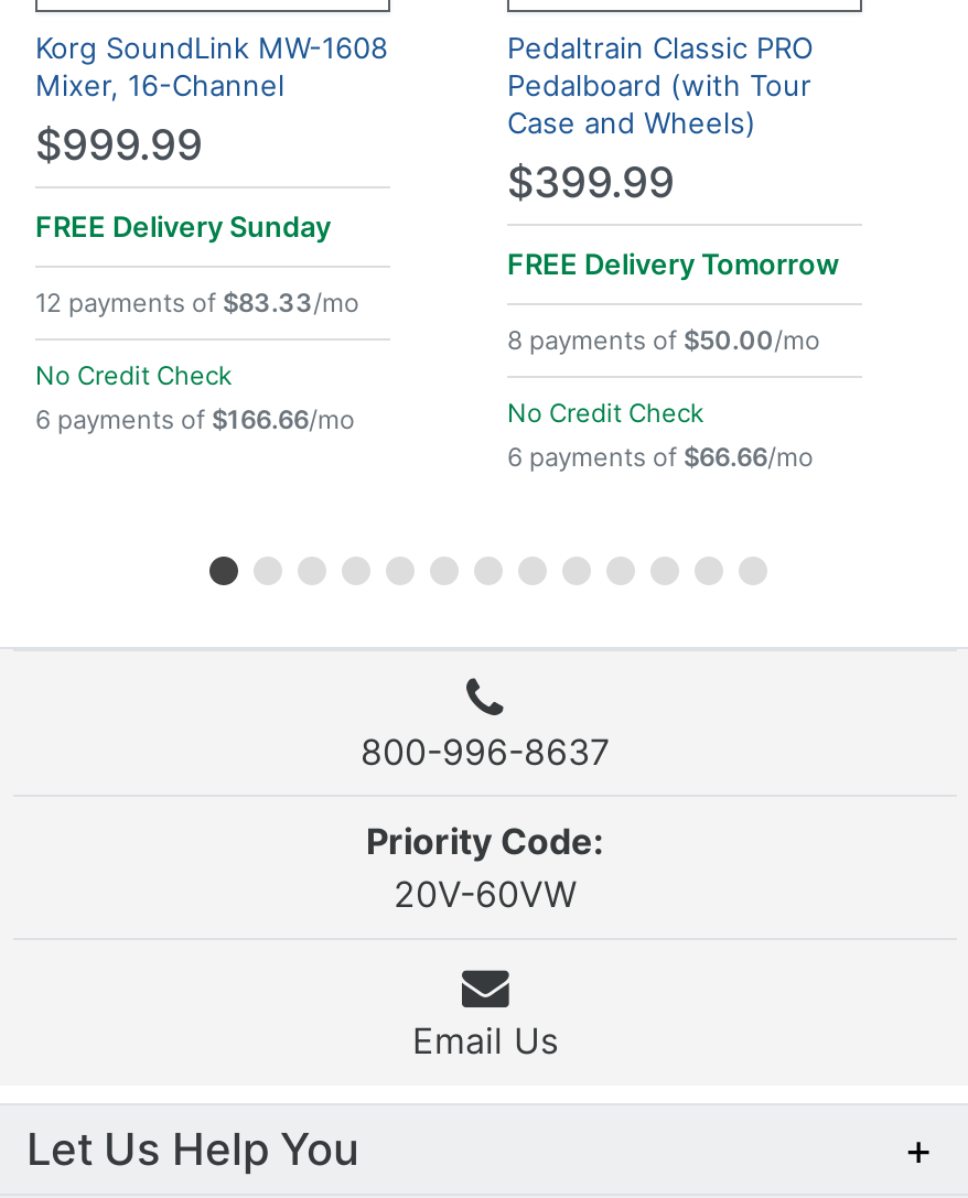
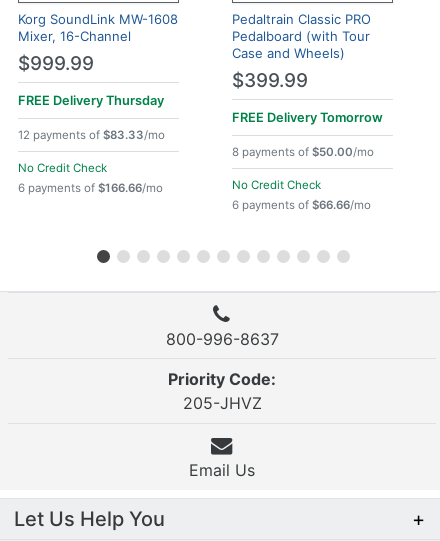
[35,210,331,243] FREE Delivery Sunday -> [18,93,164,108] FREE Delivery Thursday
[394,872,577,917] 20V-60VW -> [182,393,261,413] 205-JHVZ

